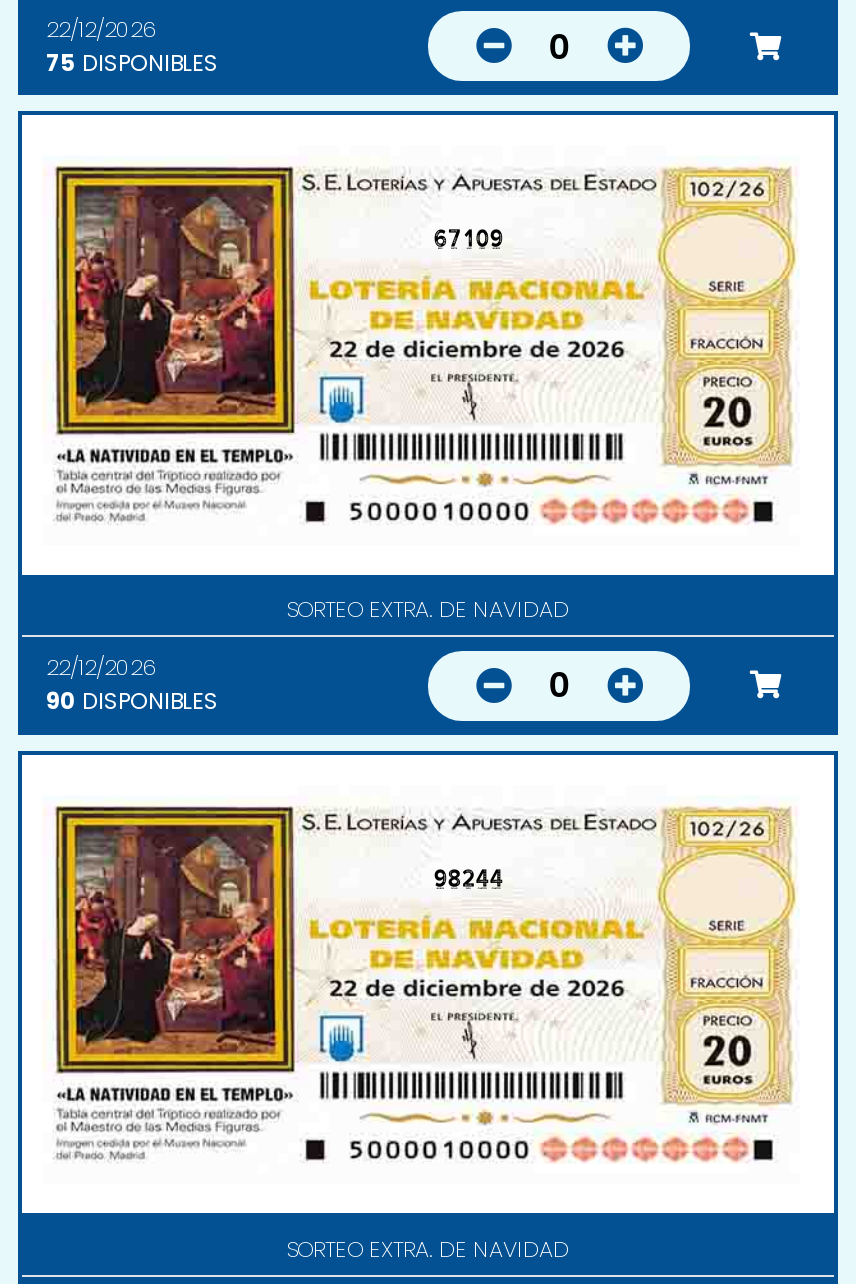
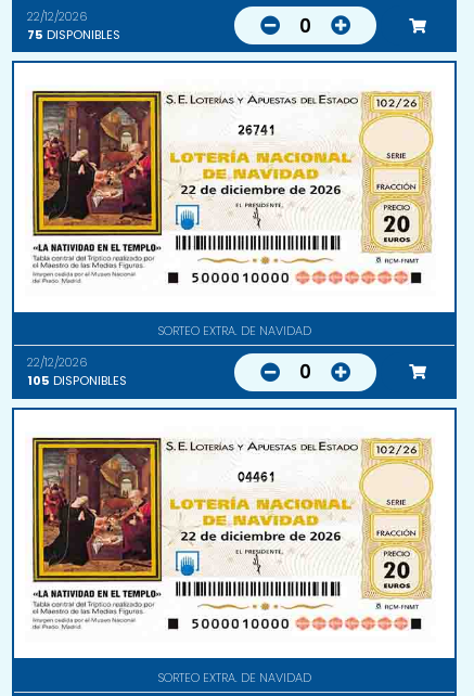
[434,224,504,256] 67109 -> [237,122,275,139] 26741
[46,686,218,718] 90 DISPONIBLES -> [27,372,127,390] 105 DISPONIBLES
[434,863,504,895] 98244 -> [237,468,275,486] 04461

